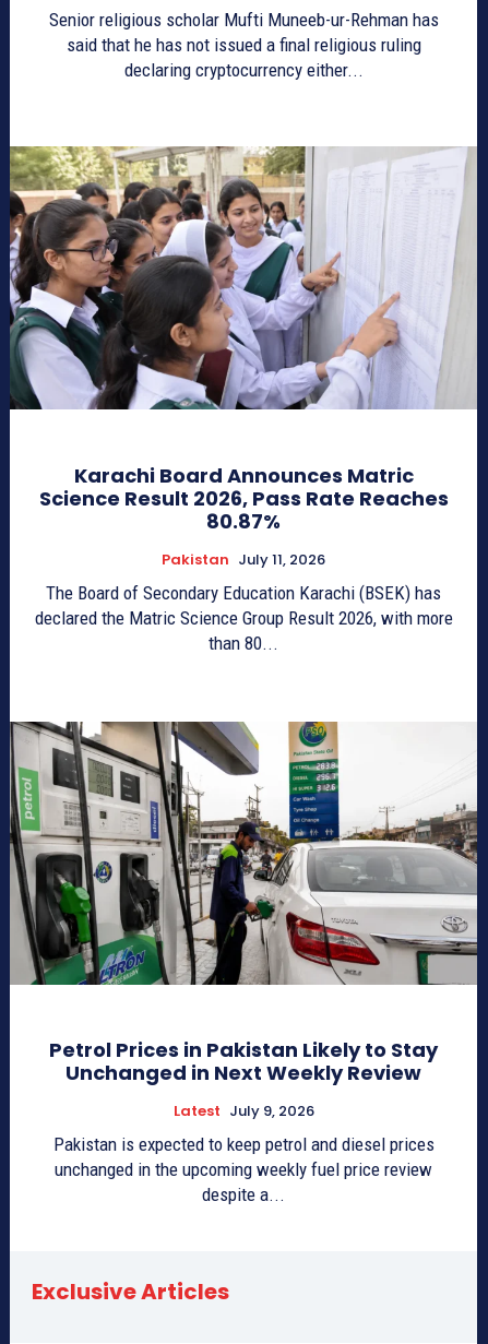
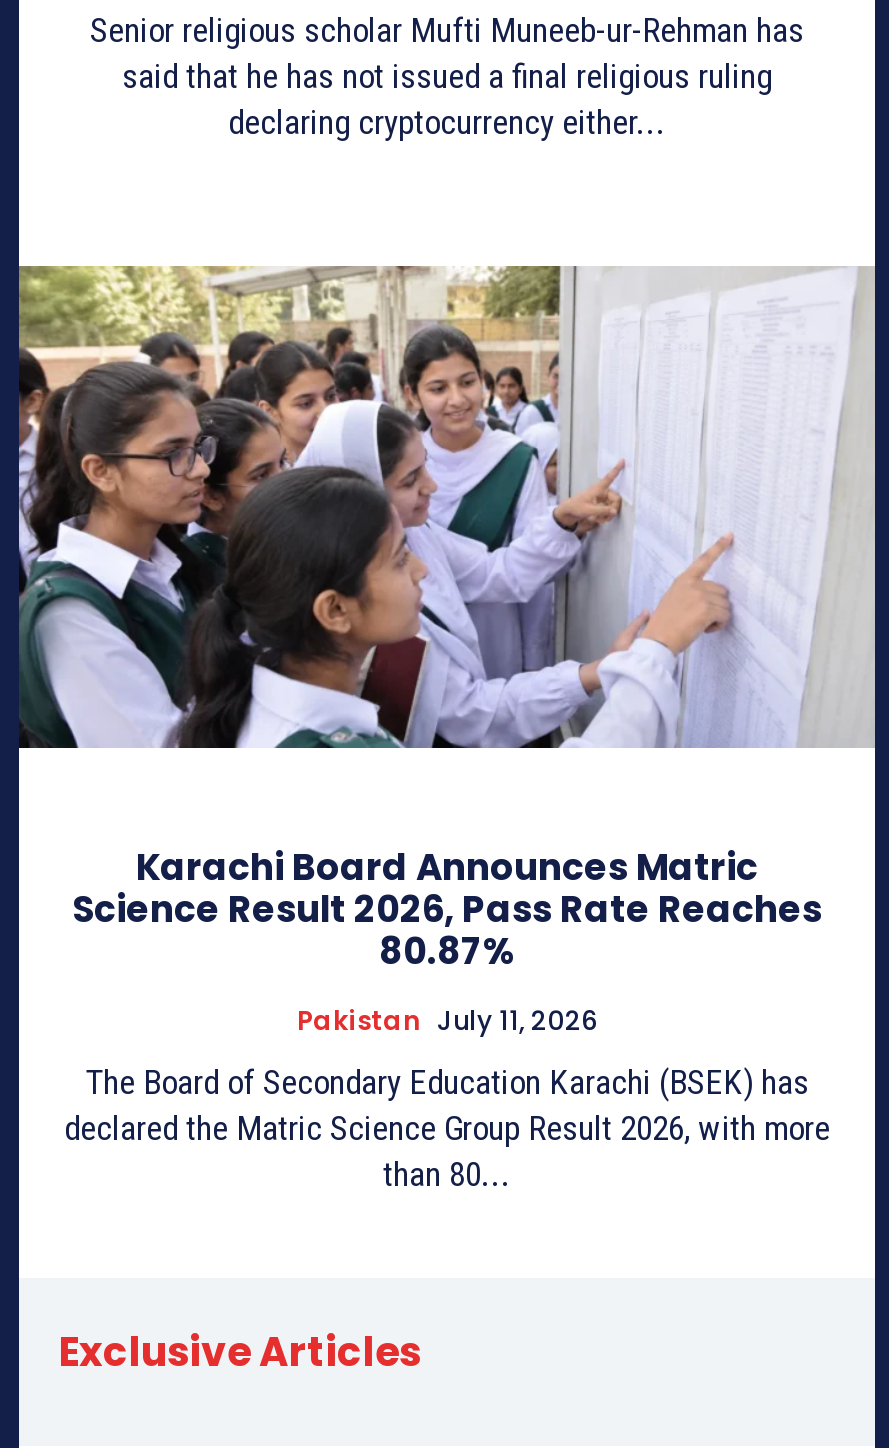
[10,721,477,986] [image] -> none
[49,1036,438,1205] Petrol Prices in Pakistan Likely to Stay | Unchanged in Next Weekly Review | Latest July 9, 2026 | Pakistan is expected to keep petrol and diesel prices | unchanged in the upcoming weekly fuel price review | despite a... -> none

